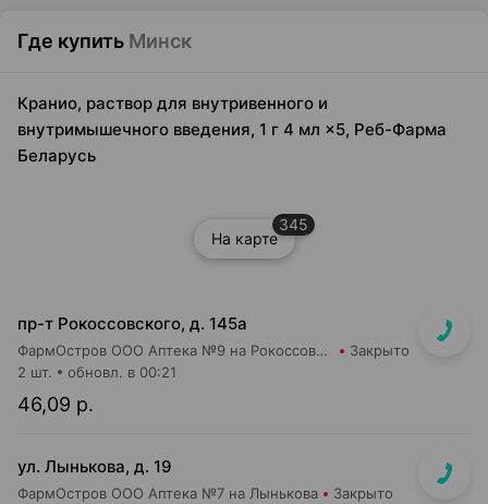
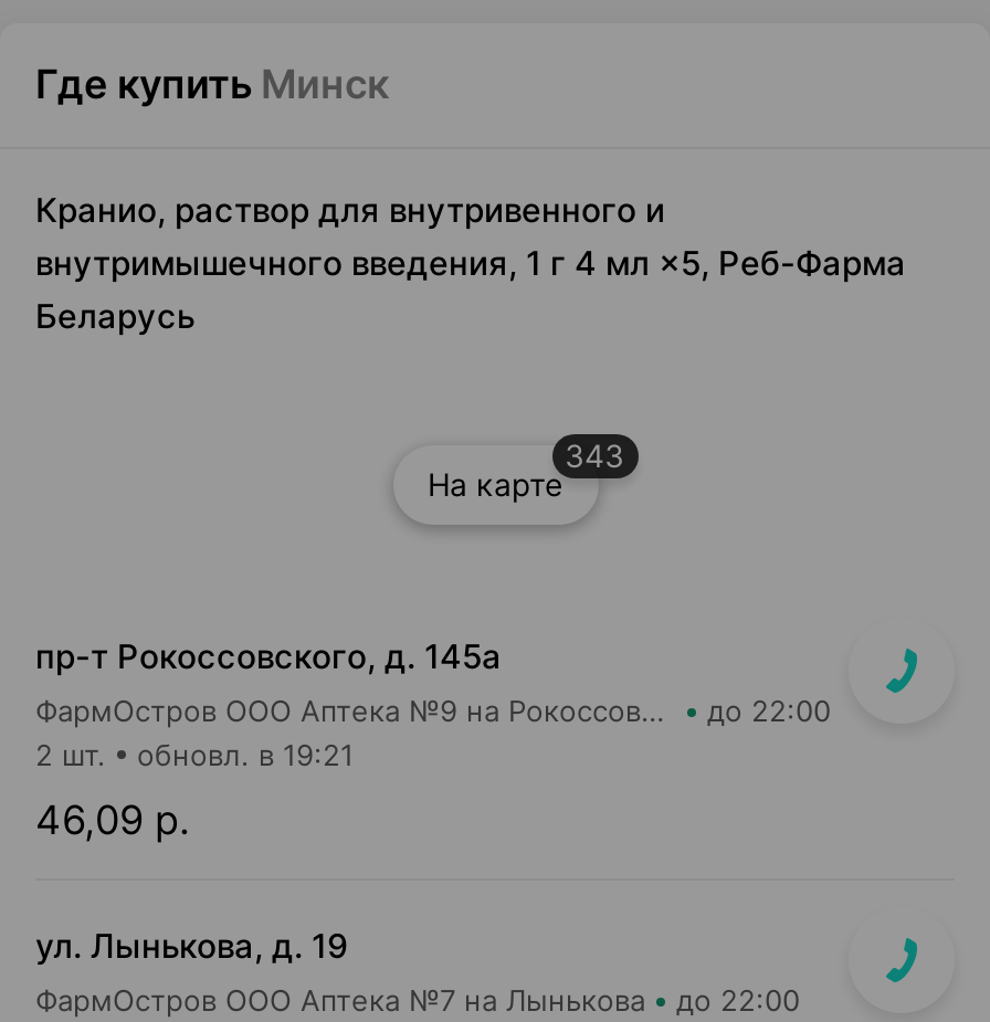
[278,215,308,233] 345 -> [565,436,624,474] 343
[350,341,410,359] Закрыто -> [707,693,831,728] до 22:00
[17,363,176,381] 2 шт. обновл. в 00:21 -> [35,737,354,772] 2 шт. обновл. в 19:21
[333,484,393,502] Закрыто -> [676,982,800,1018] до 22:00

